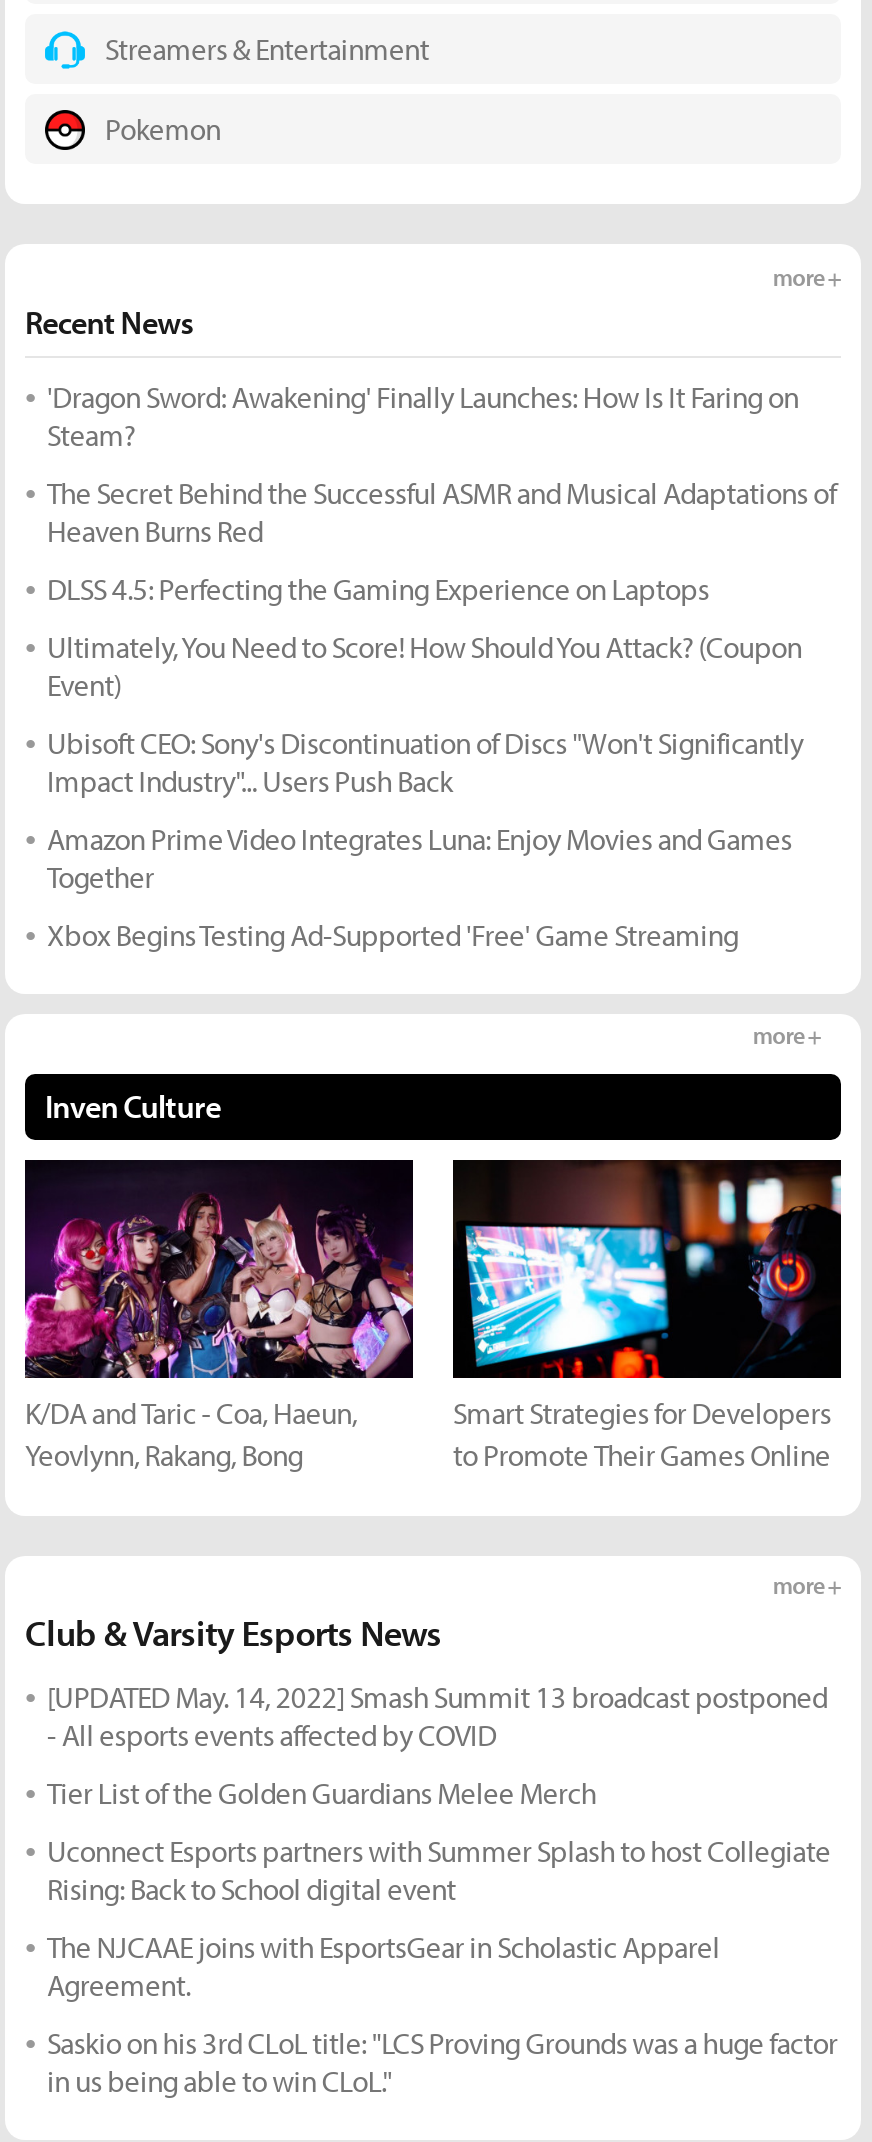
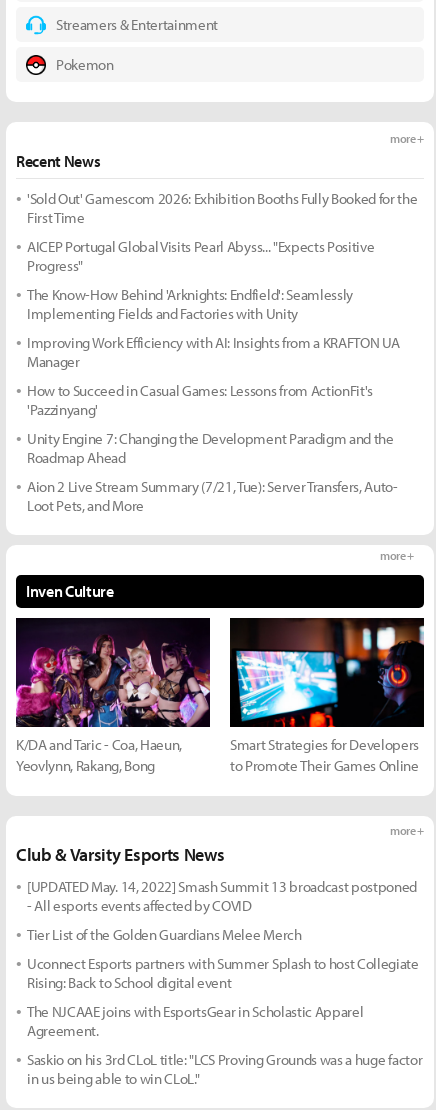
[47,378,799,454] 'Dragon Sword: Awakening' Finally Launches: How Is It Faring on | Steam? -> [27,189,417,227] 'Sold Out' Gamescom 2026: Exhibition Booths Fully Booked for the | First Time
[47,474,836,550] The Secret Behind the Successful ASMR and Musical Adaptations of | Heaven Burns Red -> [27,237,374,275] AICEP Portugal Global Visits Pearl Abyss... "Expects Positive | Progress"
[47,570,709,608] DLSS 4.5: Perfecting the Gaming Experience on Laptops -> [27,285,353,323] The Know-How Behind 'Arknights: Endfield': Seamlessly | Implementing Fields and Factories with Unity
[47,628,802,704] Ultimately, You Need to Score! How Should You Attack? (Coupon | Event) -> [27,333,399,371] Improving Work Efficiency with AI: Insights from a KRAFTON UA | Manager
[47,724,803,800] Ubisoft CEO: Sony's Discontinuation of Discs "Won't Significantly | Impact Industry"... Users Push Back -> [27,381,373,419] How to Succeed in Casual Games: Lessons from ActionFit's | 'Pazzinyang'
[47,820,792,896] Amazon Prime Video Integrates Luna: Enjoy Movies and Games | Together -> [27,429,394,467] Unity Engine 7: Changing the Development Paradigm and the | Roadmap Ahead
[47,916,738,954] Xbox Begins Testing Ad-Supported 'Free' Game Streaming -> [27,477,398,515] Aion 2 Live Stream Summary (7/21, Tue): Server Transfers, Auto- | Loot Pets, and More

